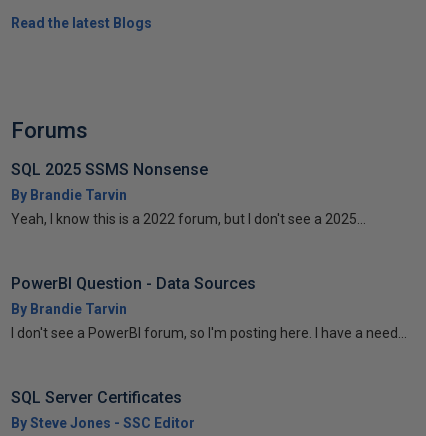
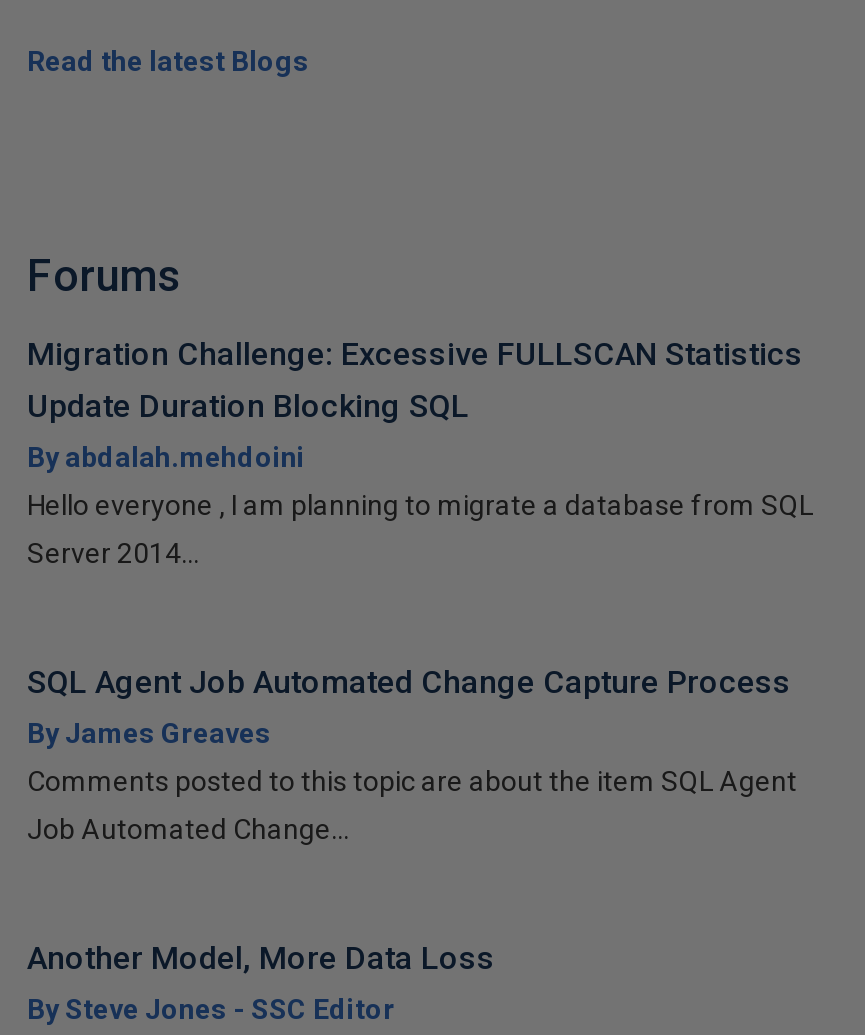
[11,160,407,407] SQL 2025 SSMS Nonsense | By Brandie Tarvin | Yeah, I know this is a 2022 forum, but I don't see a 2025... | PowerBI Question - Data Sources | By Brandie Tarvin | I don't see a PowerBI forum, so I'm posting here. I have a need... | SQL Server Certificates -> [27,335,813,977] Migration Challenge: Excessive FULLSCAN Statistics | Update Duration Blocking SQL | By abdalah.mehdoini | Hello everyone , I am planning to migrate a database from SQL | Server 2014... | SQL Agent Job Automated Change Capture Process | By James Greaves | Comments posted to this topic are about the item SQL Agent | Job Automated Change... | Another Model, More Data Loss

